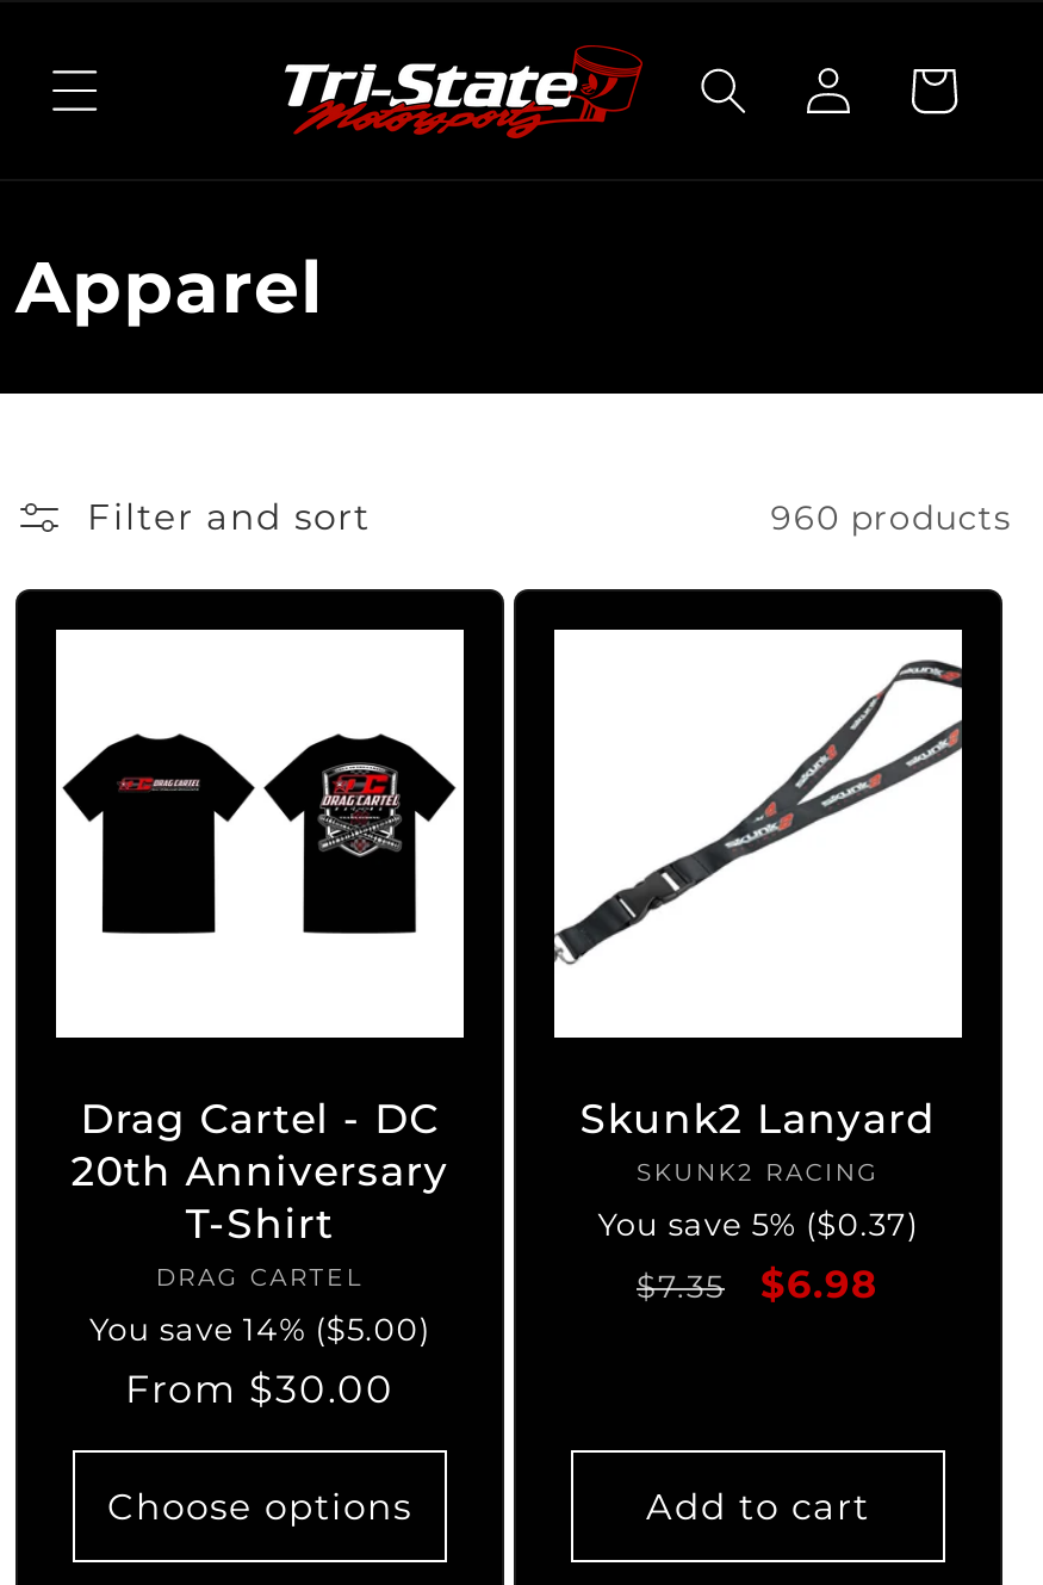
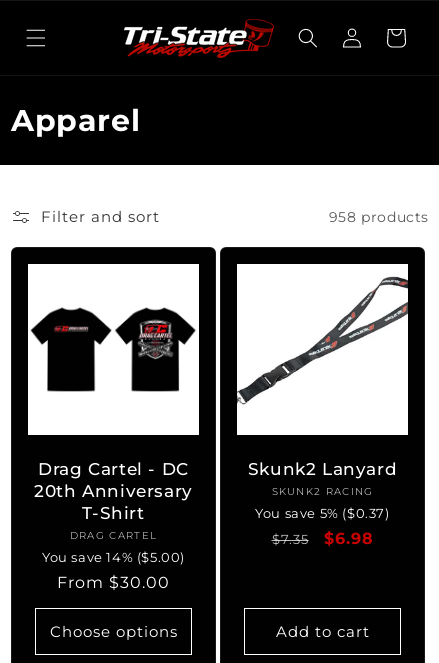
[771,495,1012,538] 960 products -> [329,207,429,225] 958 products

